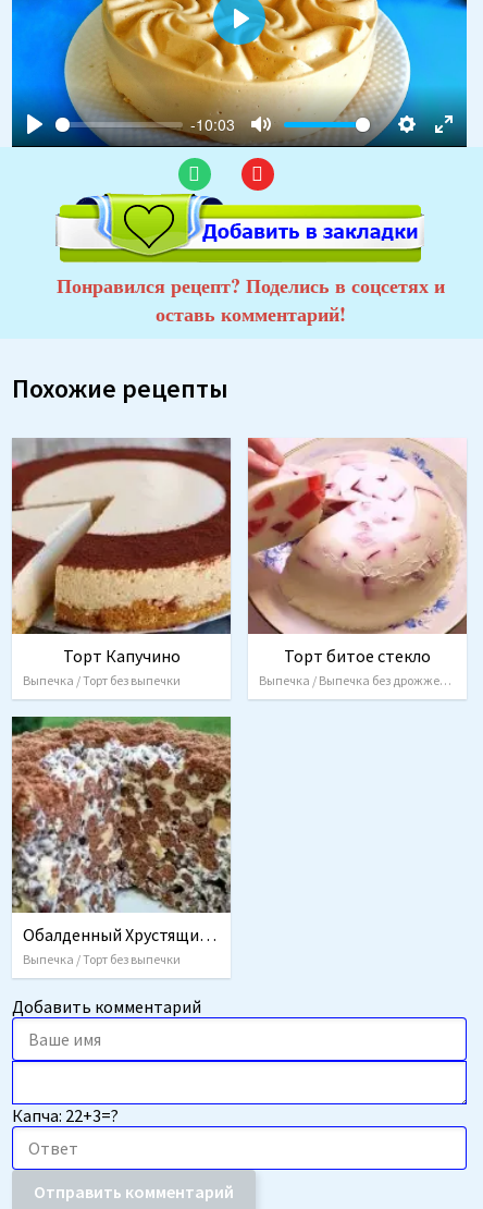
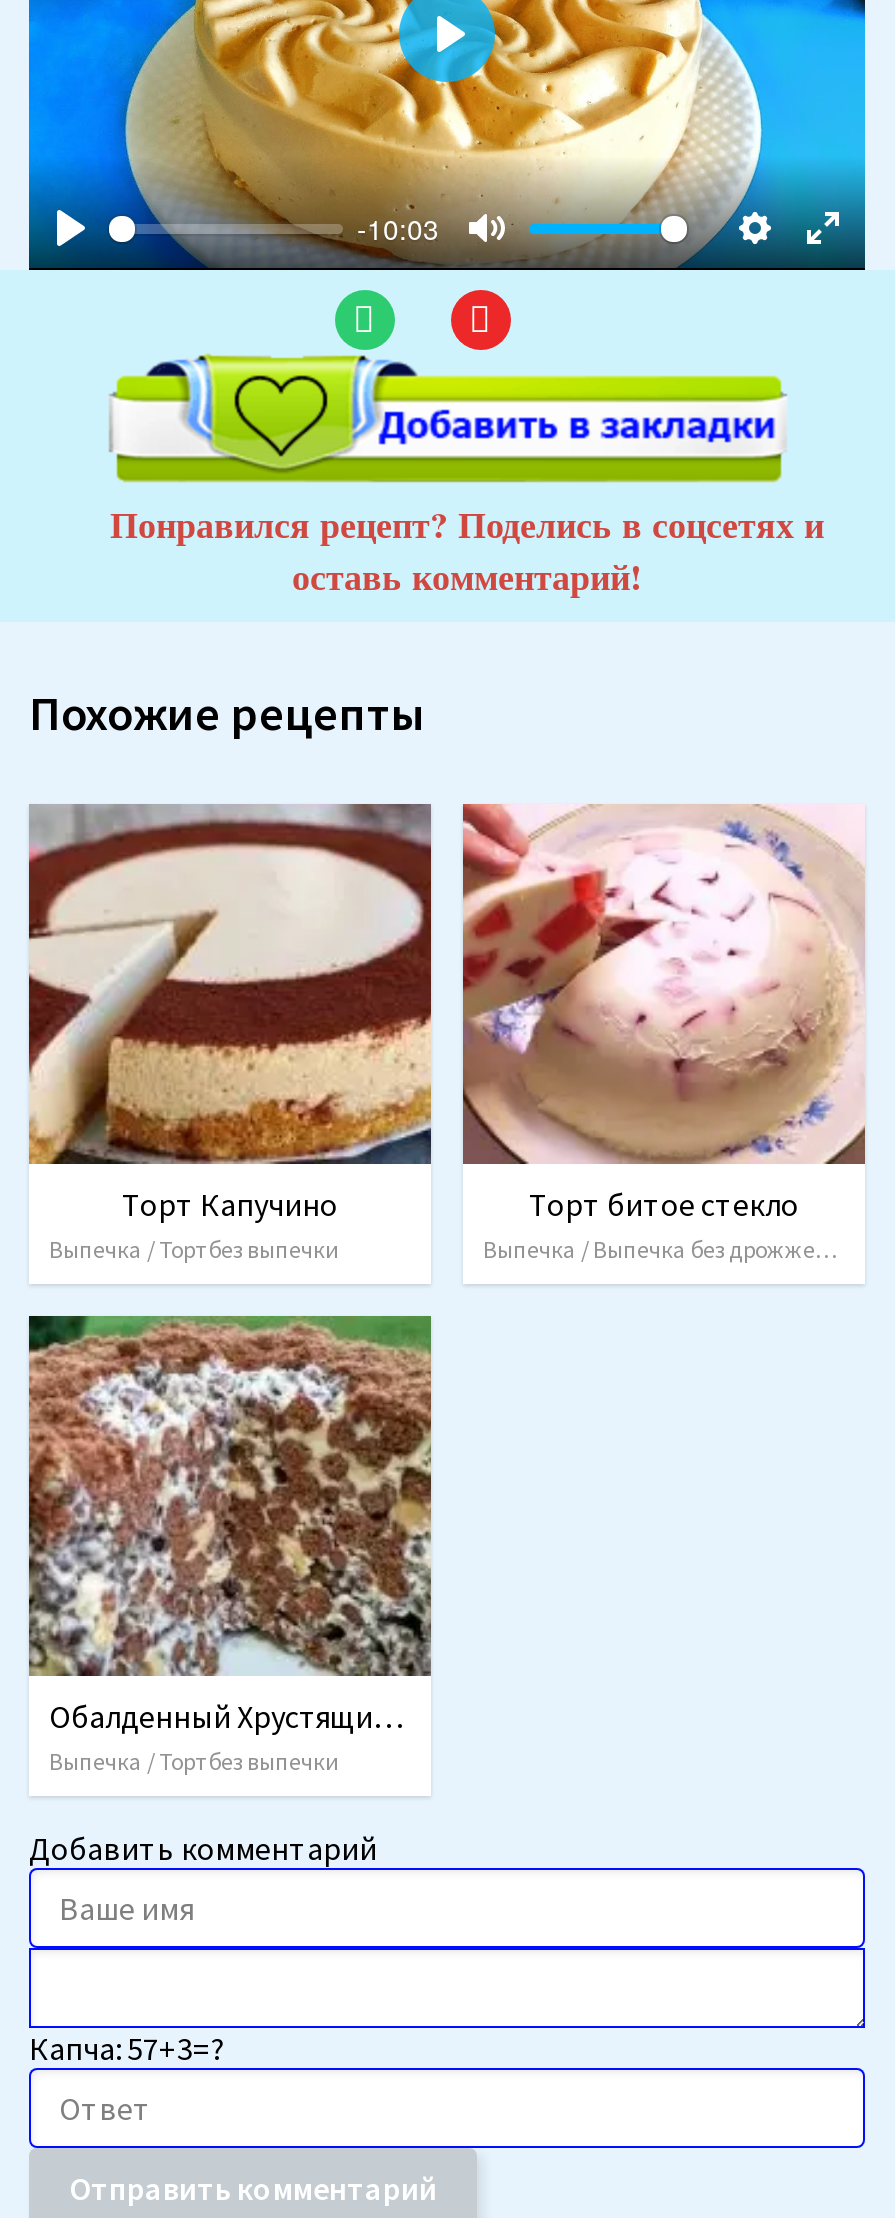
[12,1105,119,1126] Капча: 22+3=? -> [29,2028,225,2068] Капча: 57+3=?

